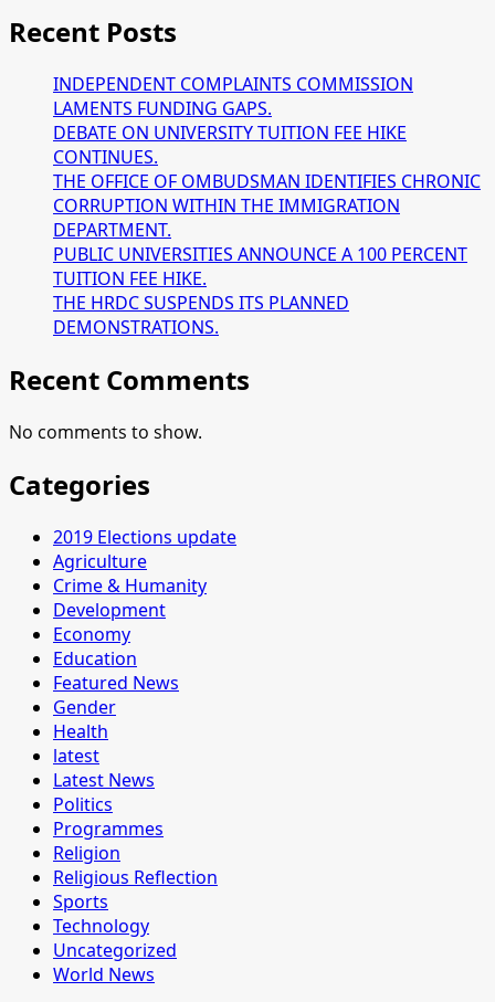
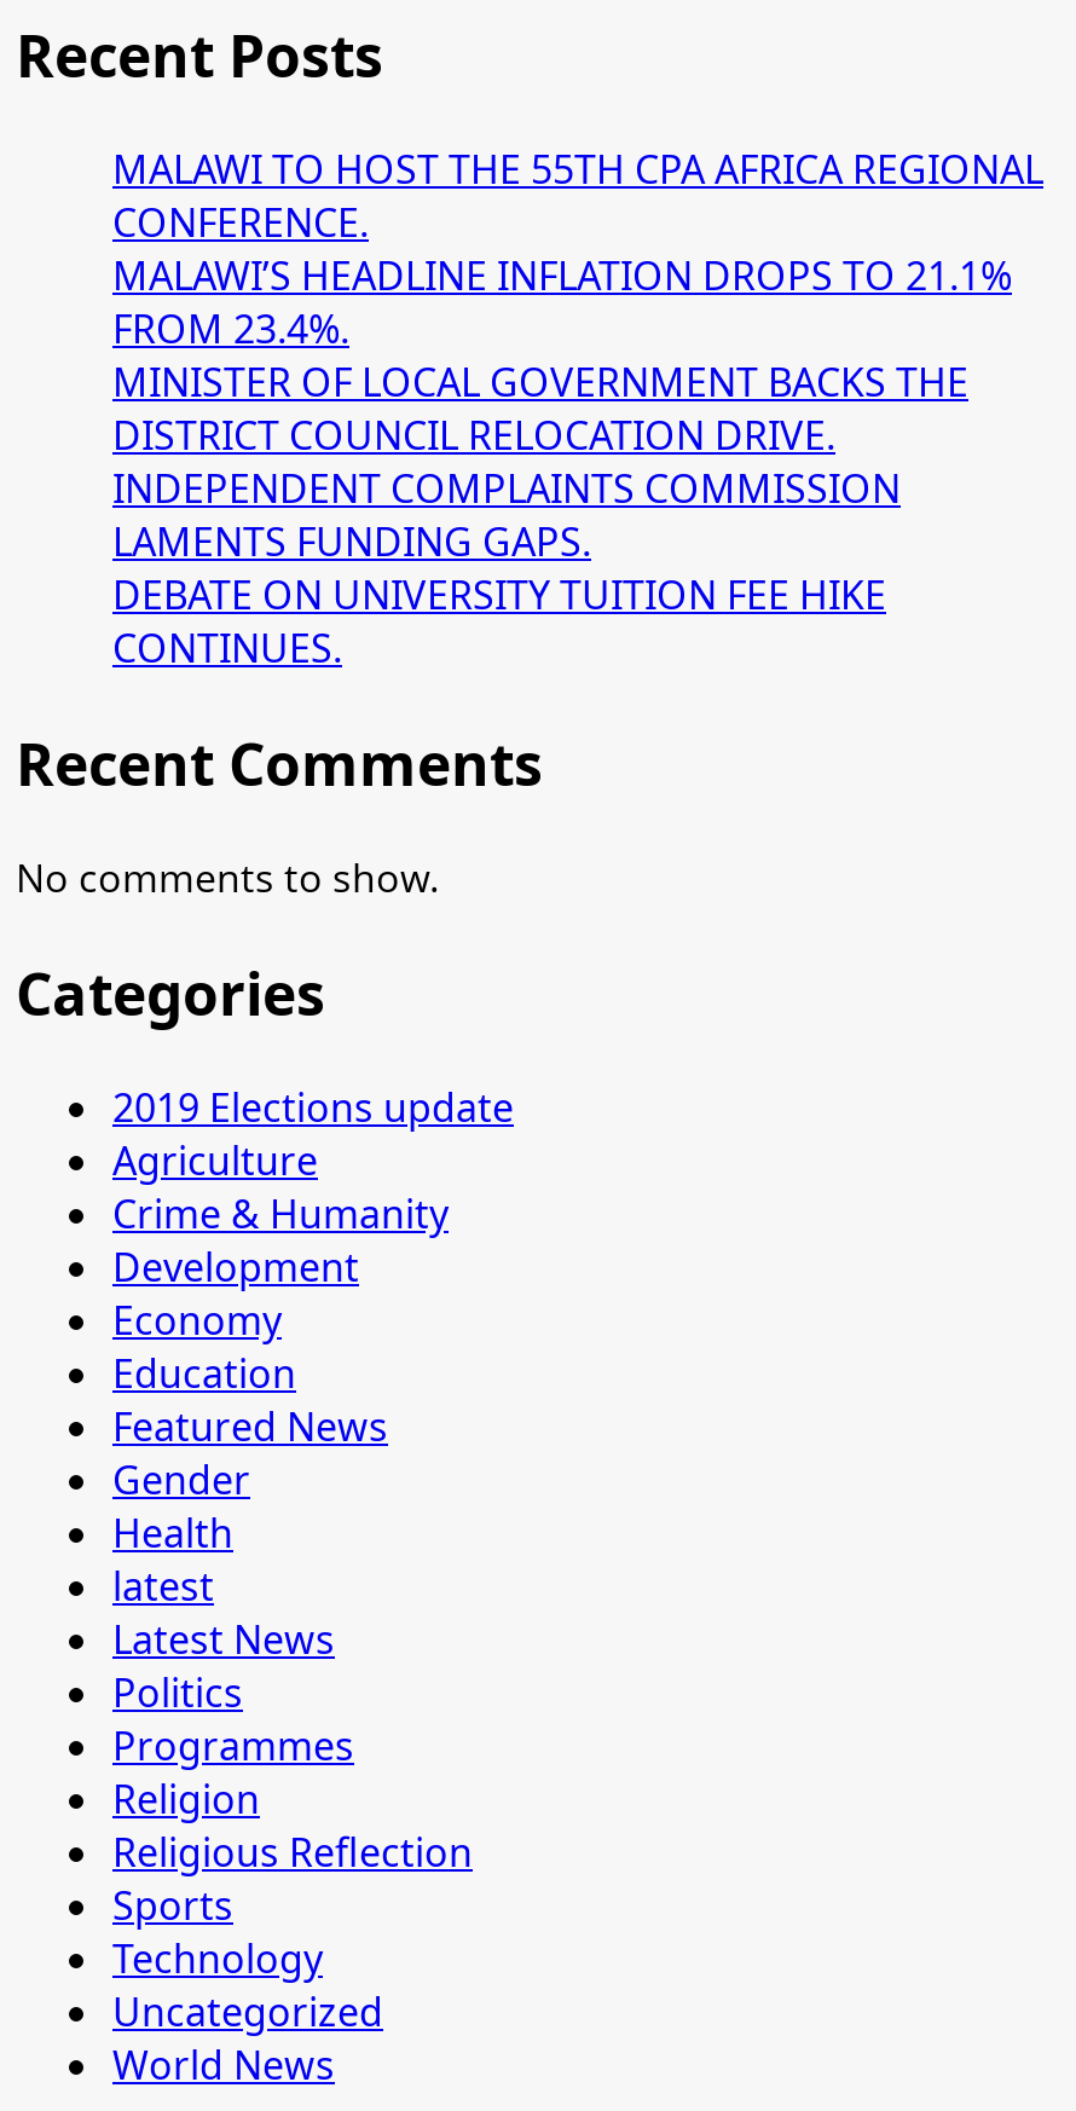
none -> [112,143,1043,462] MALAWI TO HOST THE 55TH CPA AFRICA REGIONAL | CONFERENCE. | MALAWI’S HEADLINE INFLATION DROPS TO 21.1% | FROM 23.4%. | MINISTER OF LOCAL GOVERNMENT BACKS THE | DISTRICT COUNCIL RELOCATION DRIVE.
moved [53,72,413,169] -> [112,462,901,675]: INDEPENDENT COMPLAINTS COMMISSION | LAMENTS FUNDING GAPS. | DEBATE ON UNIVERSITY TUITION FEE HIKE | CONTINUES.
[53,169,481,339] THE OFFICE OF OMBUDSMAN IDENTIFIES CHRONIC | CORRUPTION WITHIN THE IMMIGRATION | DEPARTMENT. | PUBLIC UNIVERSITIES ANNOUNCE A 100 PERCENT | TUITION FEE HIKE. | THE HRDC SUSPENDS ITS PLANNED | DEMONSTRATIONS. -> none

